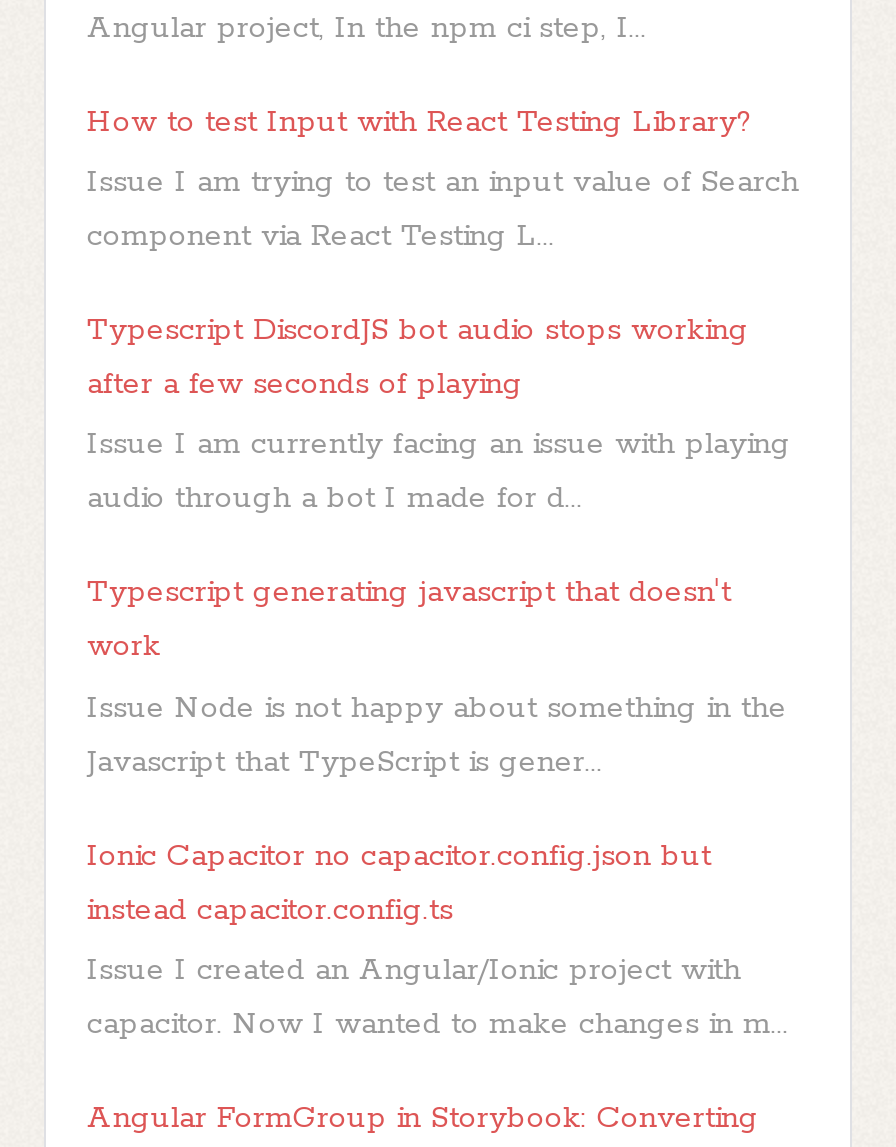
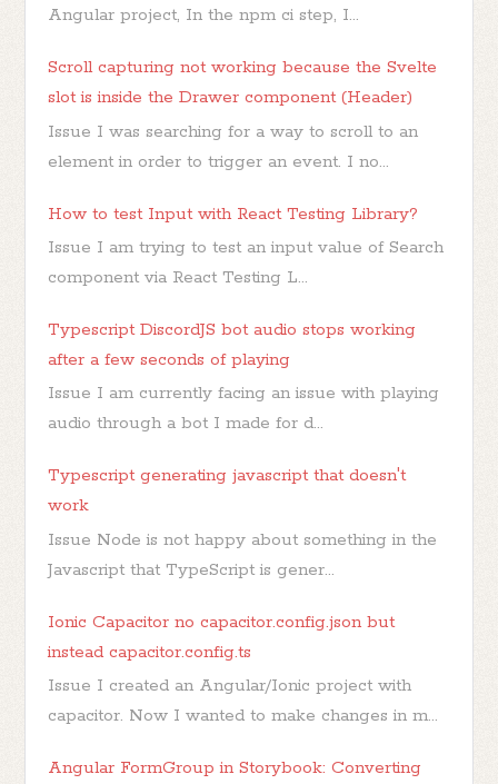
none -> [48,57,437,172] Scroll capturing not working because the Svelte | slot is inside the Drawer component (Header) | Issue I was searching for a way to scroll to an | element in order to trigger an event. I no...

